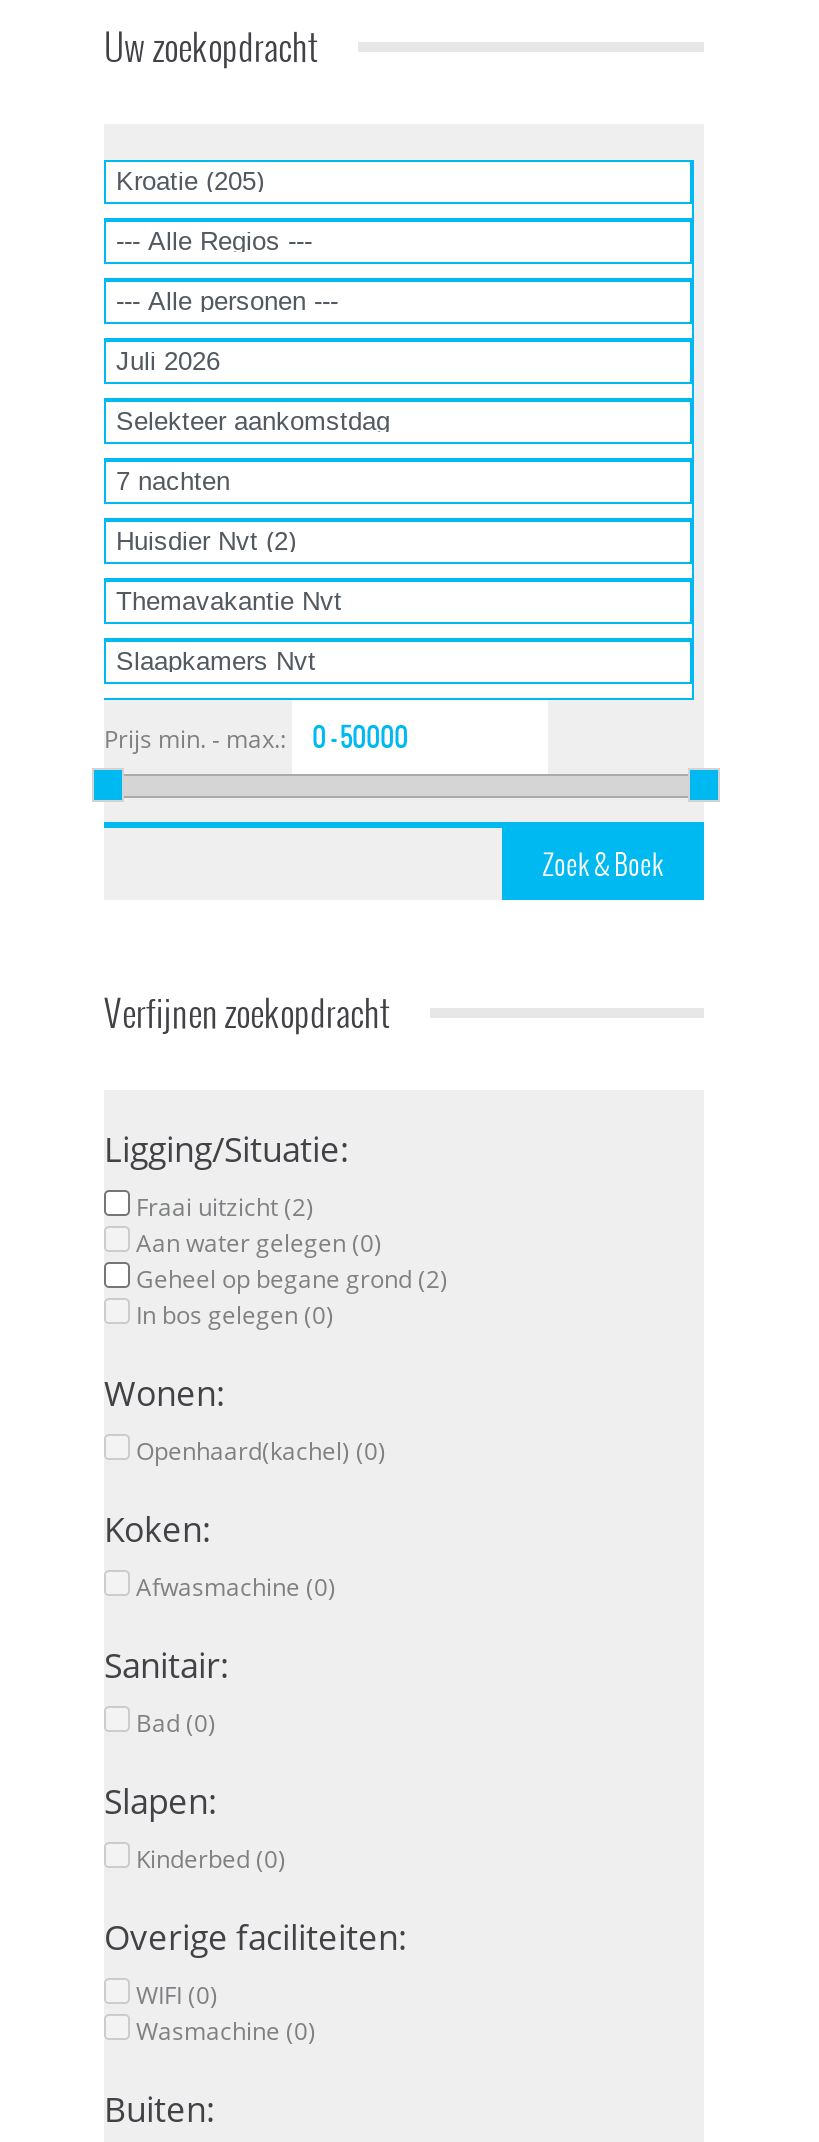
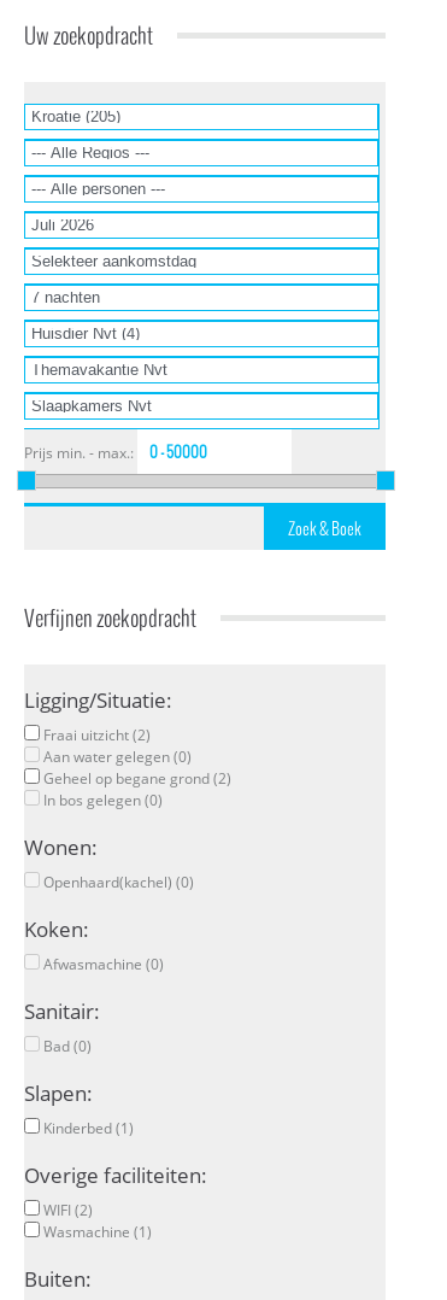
[130,1841,286,1875] Kinderbed (0) -> [40,1117,134,1138] Kinderbed (1)
[130,1977,218,2011] WIFI (0) -> [40,1199,93,1220] WIFI (2)
[130,2013,316,2047] Wasmachine (0) -> [40,1221,152,1242] Wasmachine (1)

